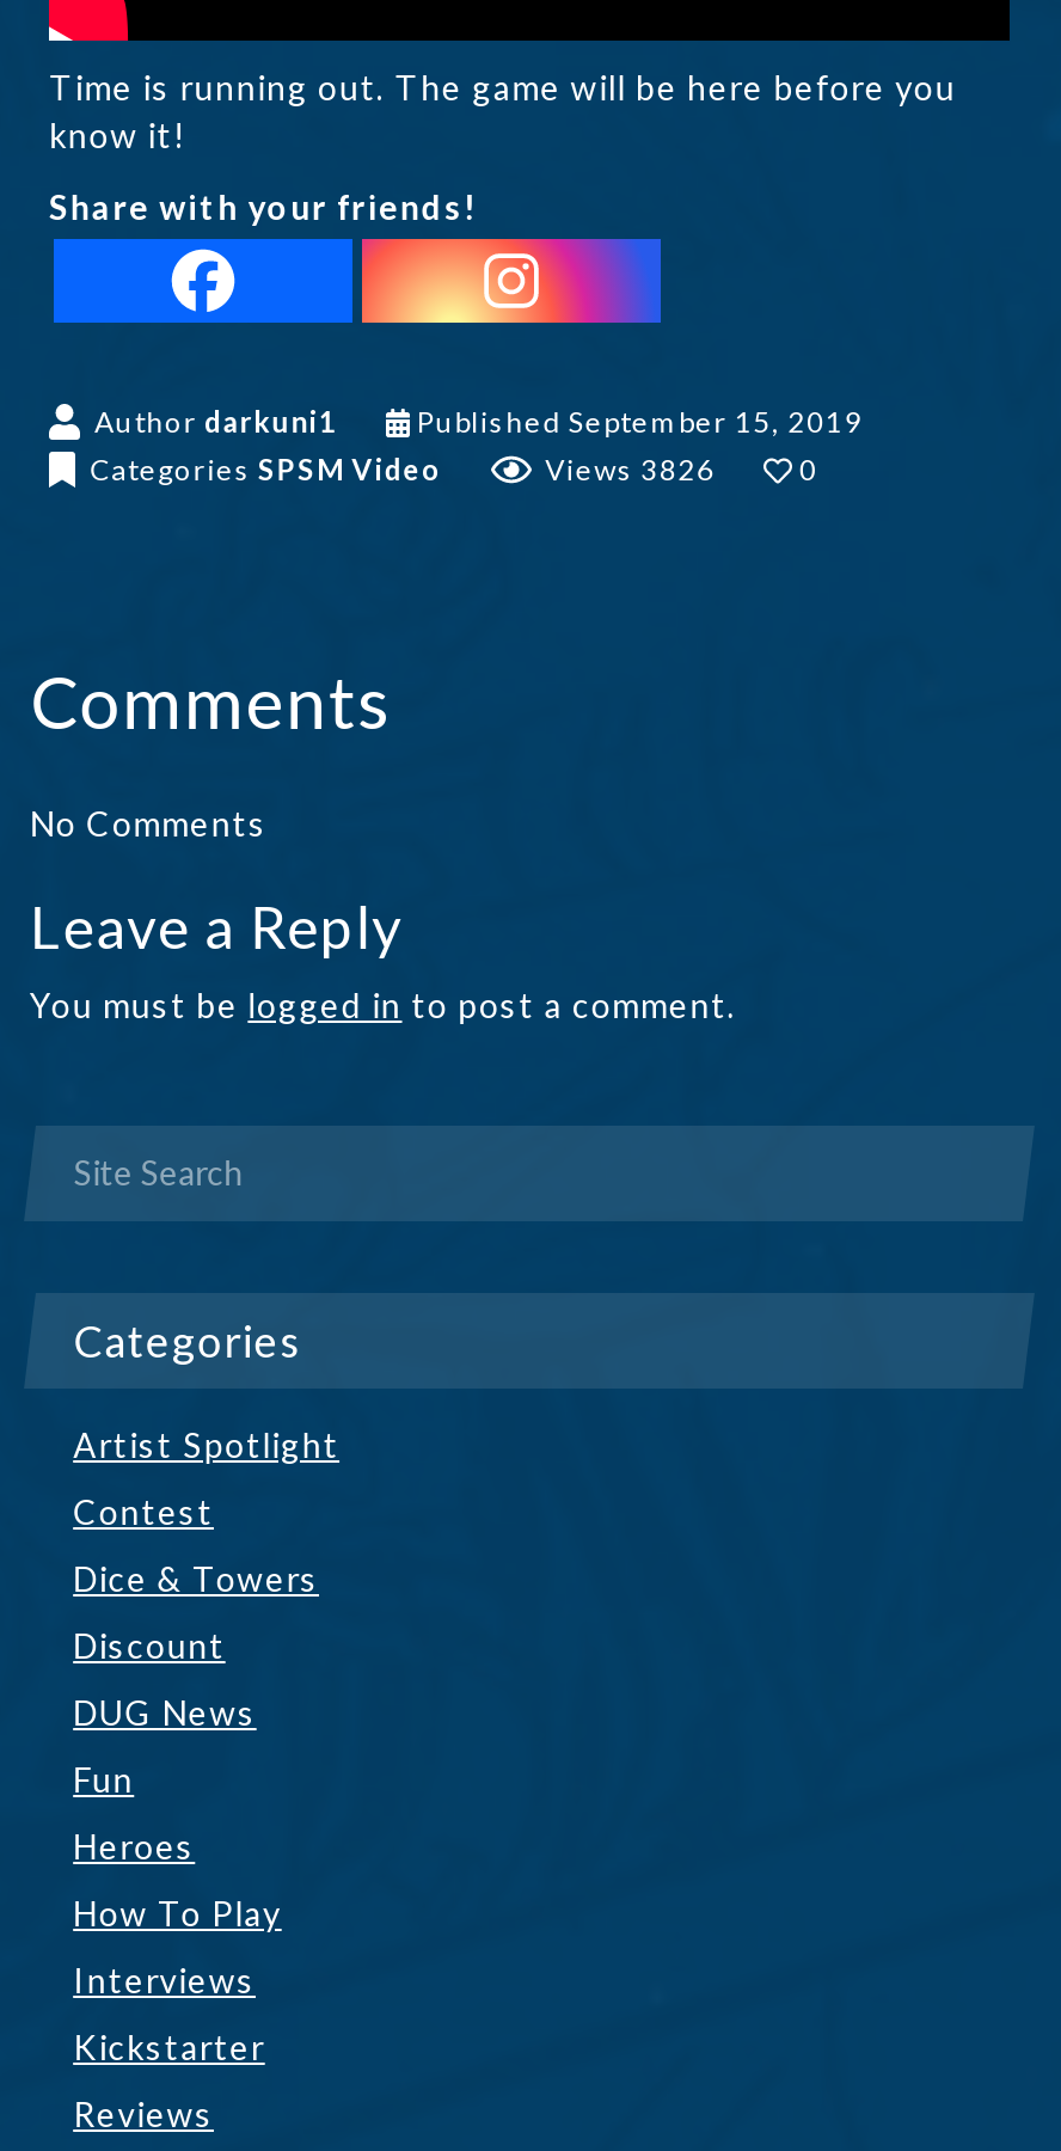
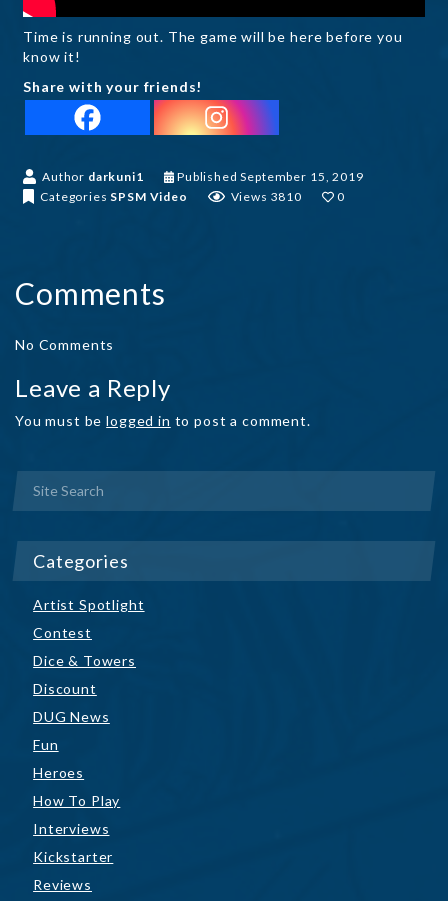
[538,453,716,489] Views 3826 -> [228,189,302,204] Views 3810

